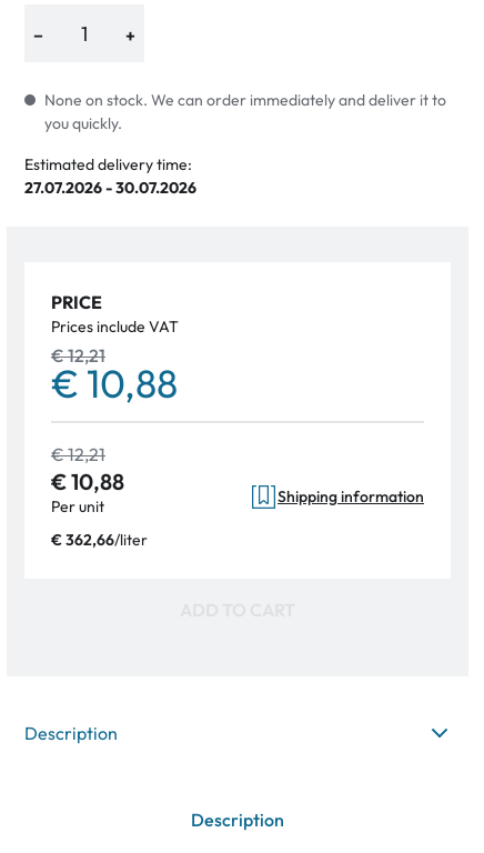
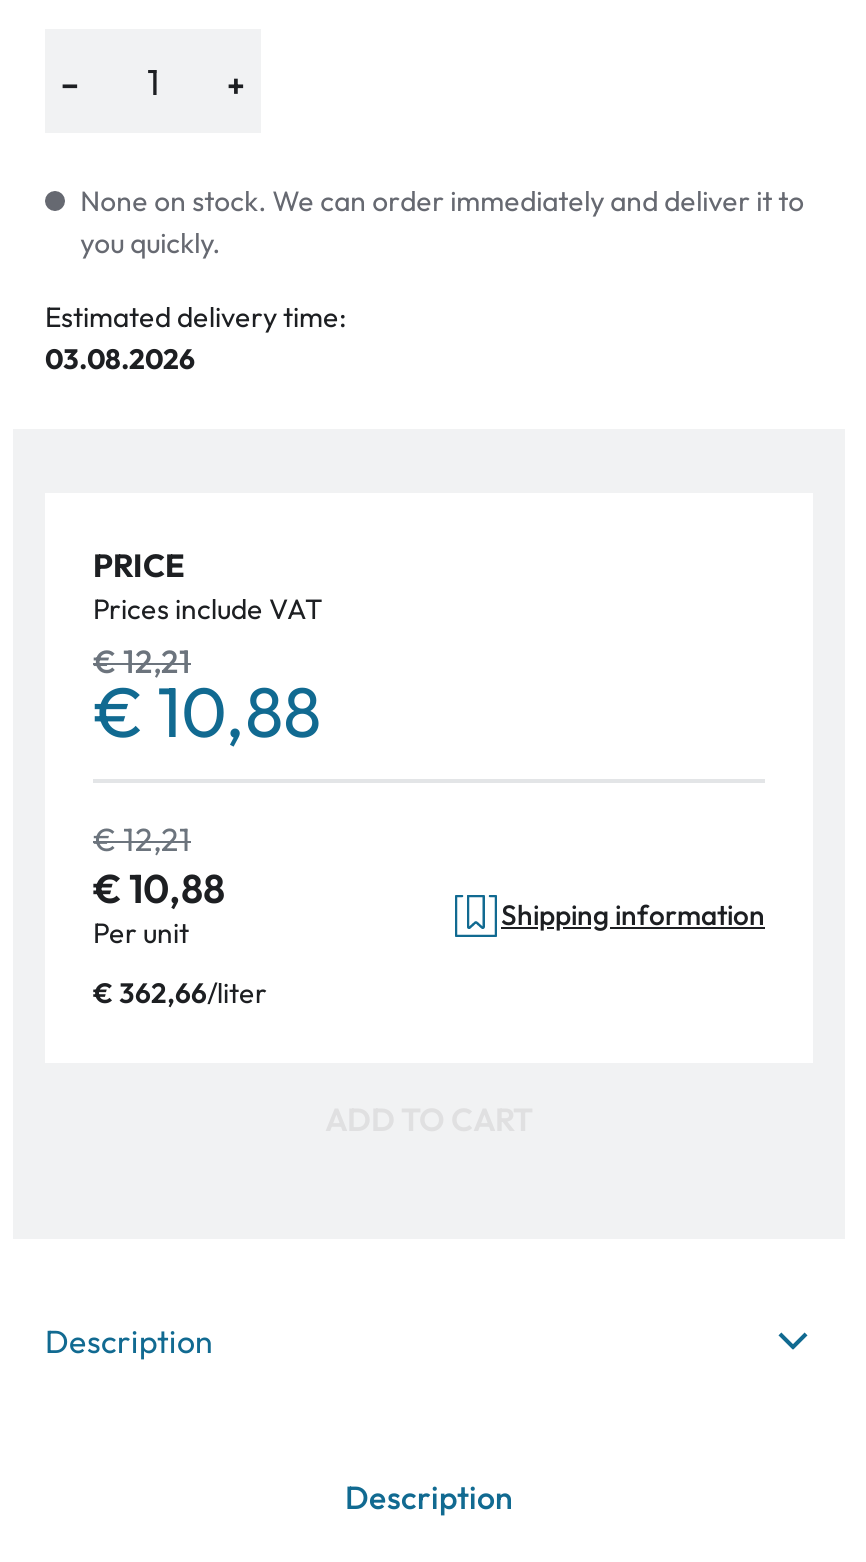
[24,178,196,198] 27.07.2026 - 30.07.2026 -> [45,341,195,377] 03.08.2026

